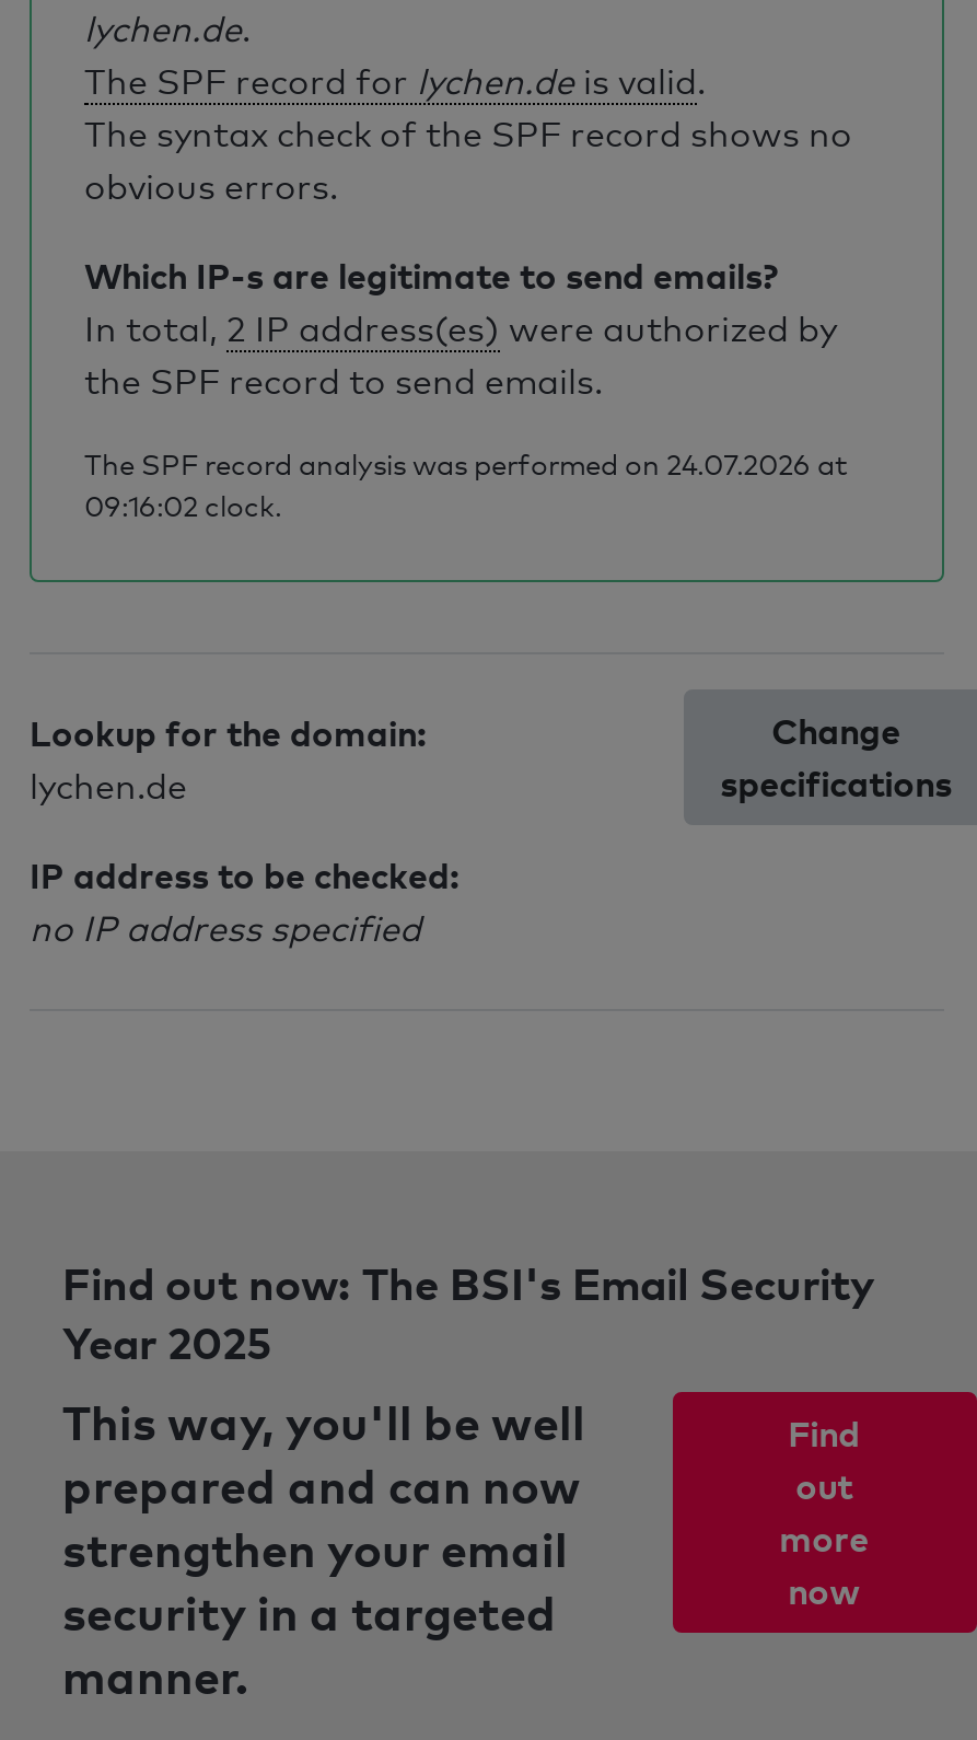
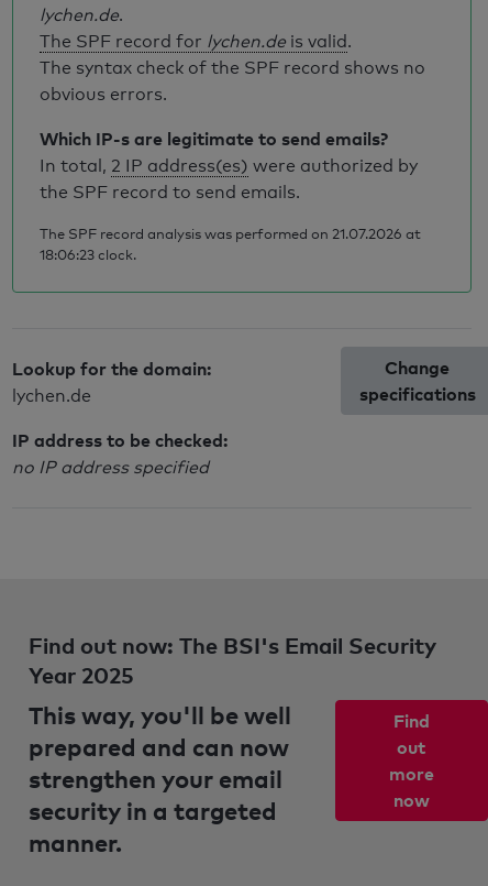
[84,446,848,482] The SPF record analysis was performed on 24.07.2026 at -> [40,225,421,242] The SPF record analysis was performed on 21.07.2026 at
[84,488,281,523] 09:16:02 clock. -> [40,245,136,263] 18:06:23 clock.

